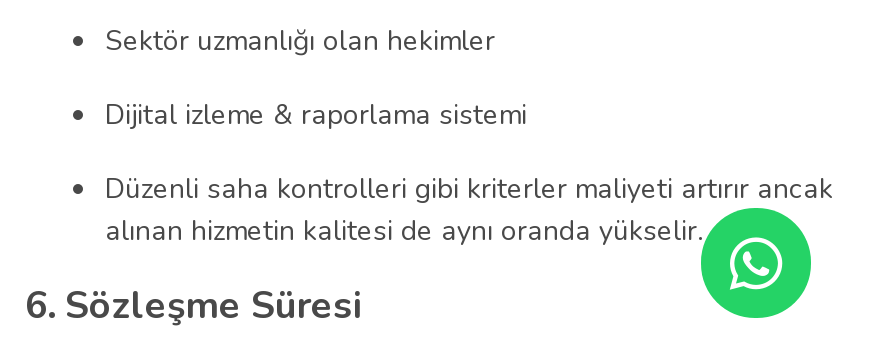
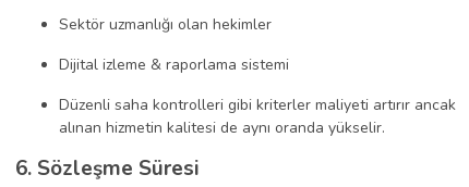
[699,214,813,320] [image] -> none

